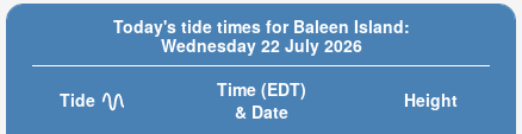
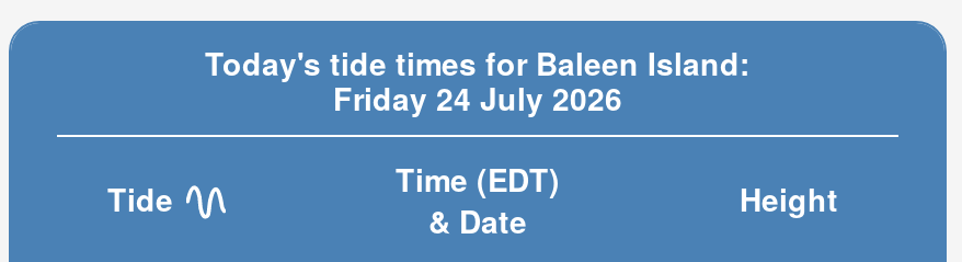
[160,33,362,57] Wednesday 22 July 2026 -> [333,76,622,119] Friday 24 July 2026

